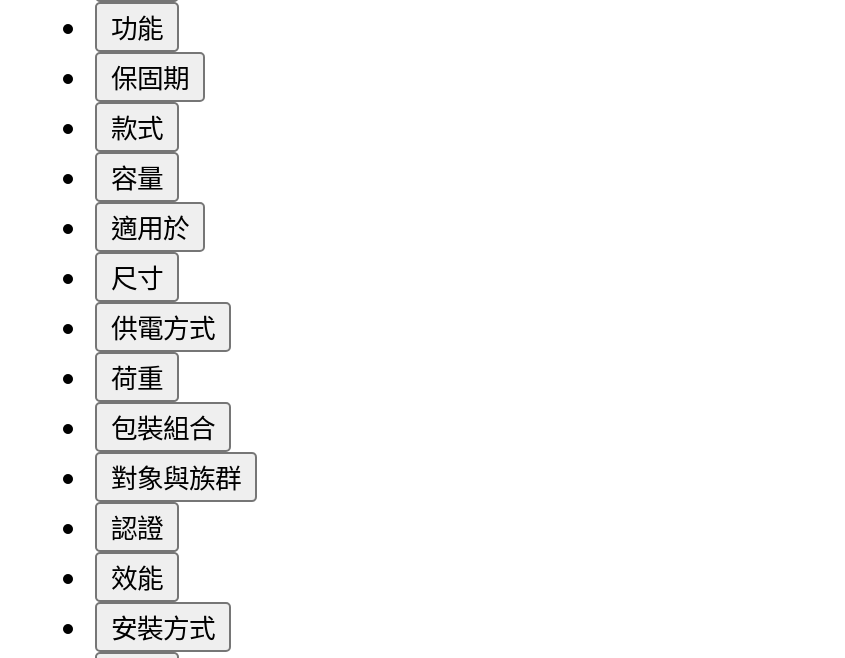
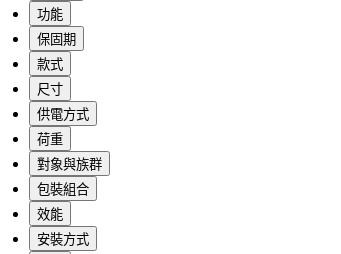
[111,164,189,244] 容量 | 適用於 -> none
moved [111,414,215,444] -> [37,182,89,197]: 包裝組合
[111,514,163,544] 認證 -> none

